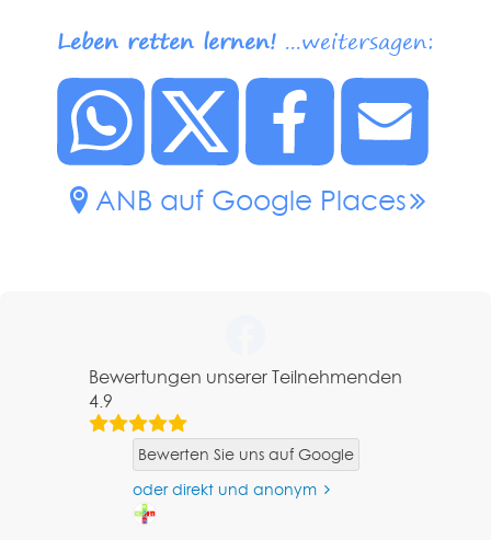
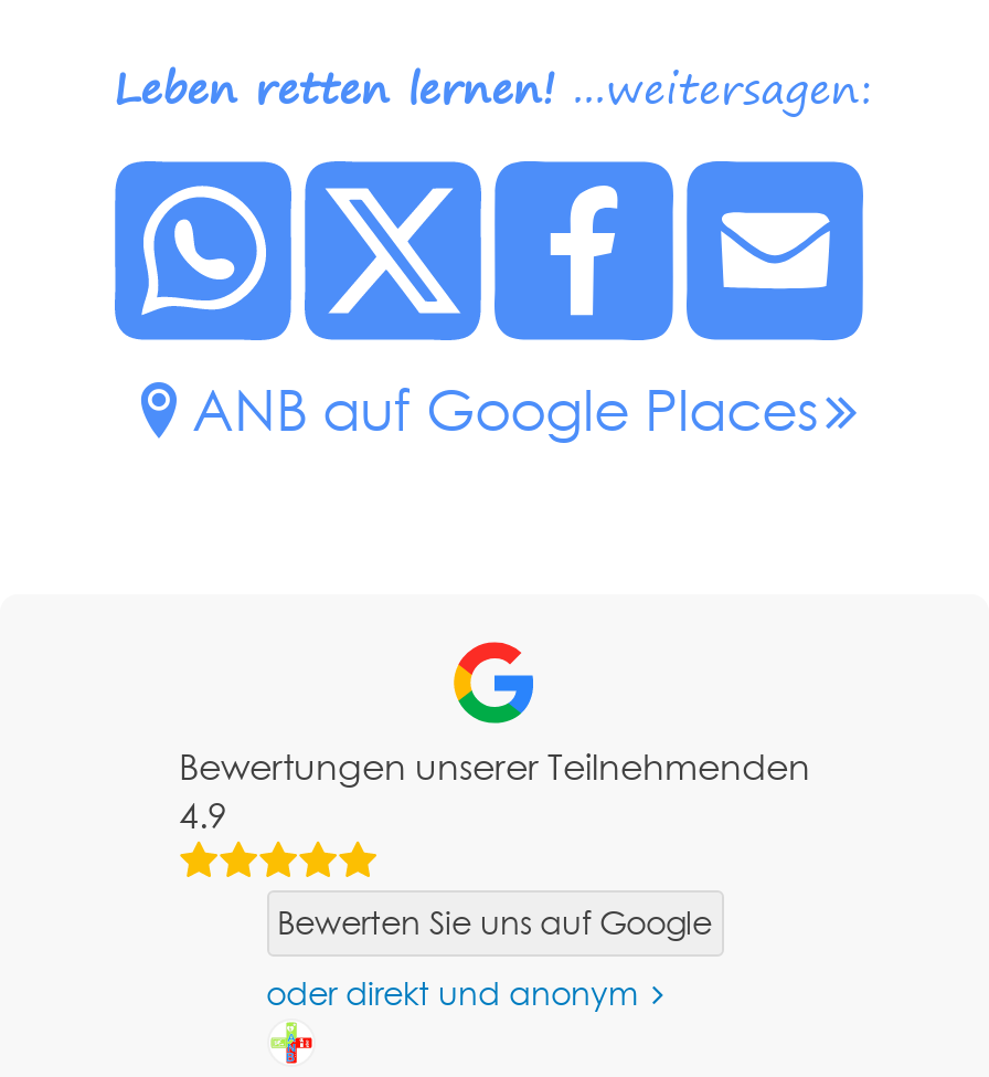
none -> [450,640,536,726] [image]

